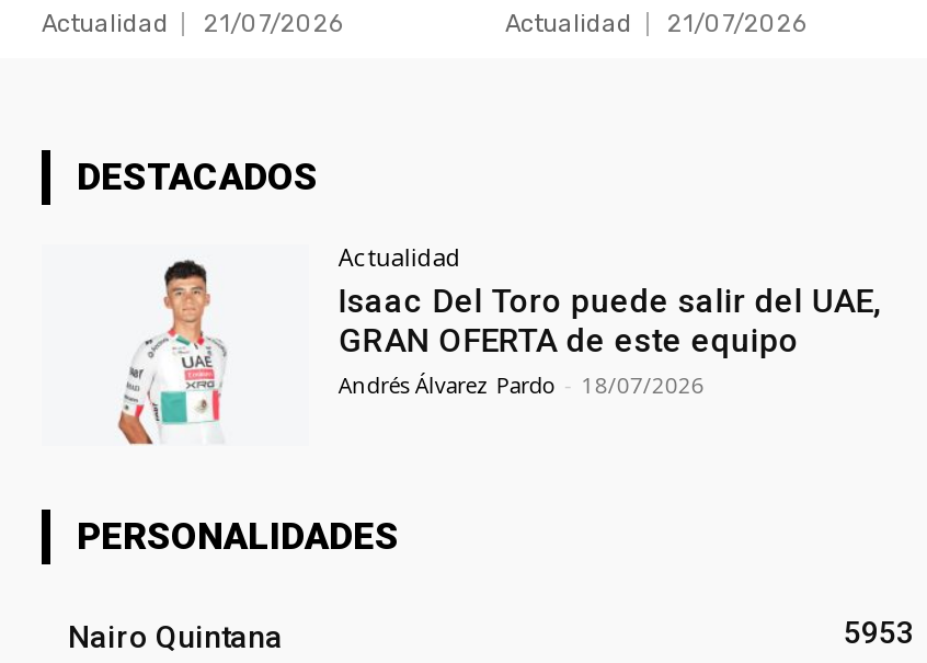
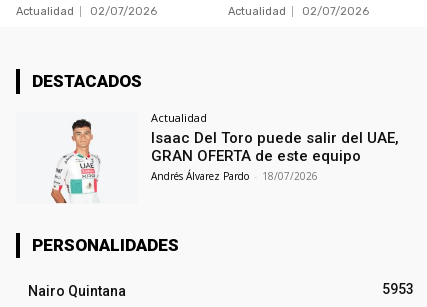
[42,9,344,38] Actualidad 21/07/2026 -> [16,5,157,18] Actualidad 02/07/2026
[505,9,808,38] Actualidad 21/07/2026 -> [227,5,368,18] Actualidad 02/07/2026

